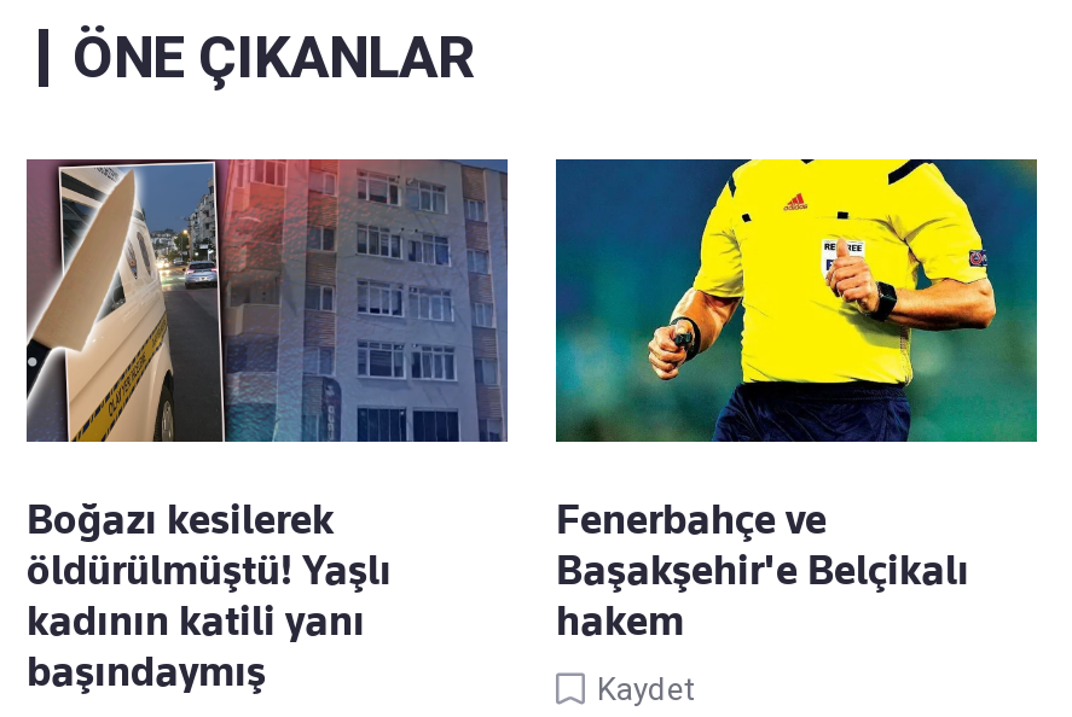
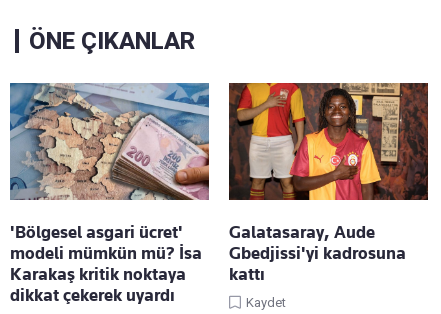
[27,157,510,695] [image] | Boğazı kesilerek | öldürülmüştü! Yaşlı | kadının katili yanı | başındaymış -> [9,82,210,305] [image] | 'Bölgesel asgari ücret' | modeli mümkün mü? İsa | Karakaş kritik noktaya | dikkat çekerek uyardı
[554,157,1039,645] [image] | Fenerbahçe ve | Başakşehir'e Belçikalı | hakem -> [228,82,429,284] [image] | Galatasaray, Aude | Gbedjissi'yi kadrosuna | kattı

